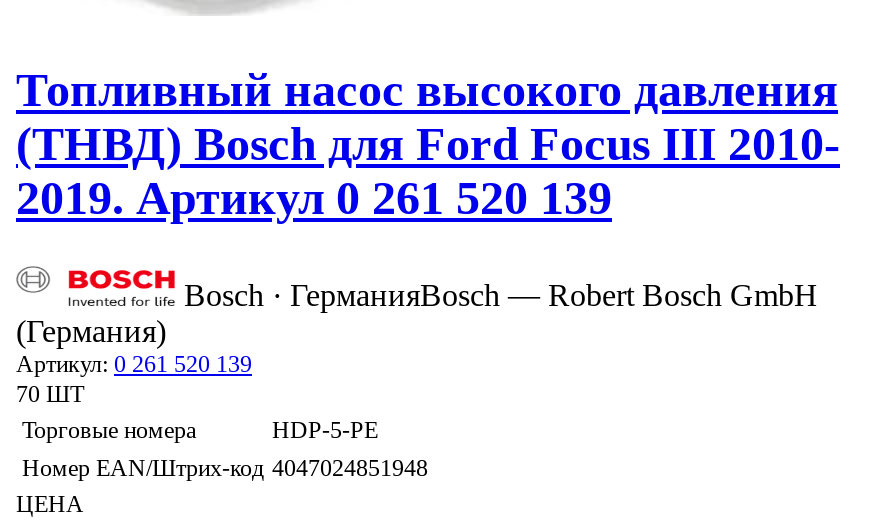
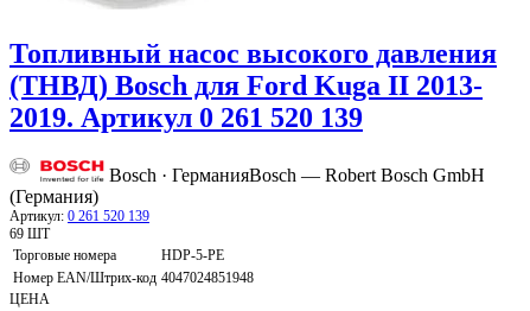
[16,118,840,170] (ТНВД) Bosch для Ford Focus III 2010- -> [9,70,483,101] (ТНВД) Bosch для Ford Kuga II 2013-
[16,380,84,408] 70 ШТ -> [9,225,50,242] 69 ШТ

